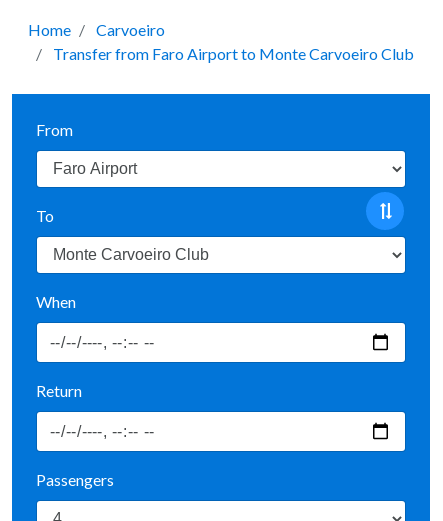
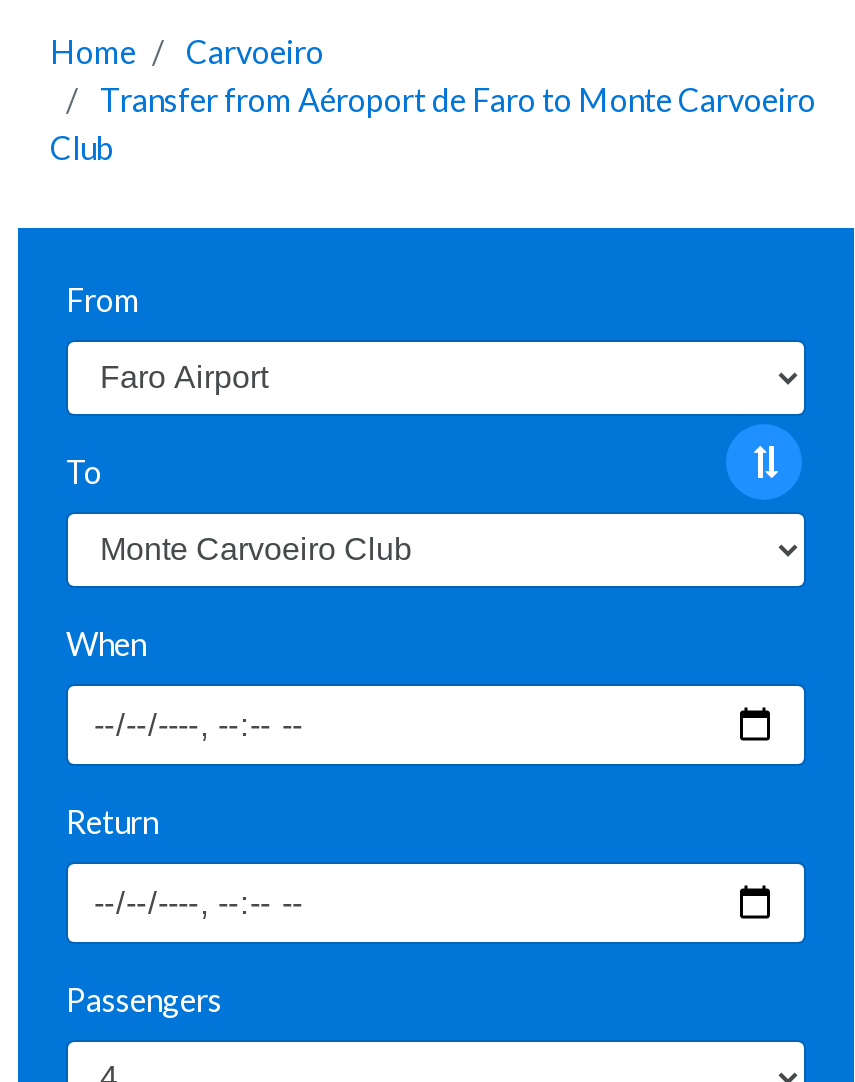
[53,44,414,63] Transfer from Faro Airport to Monte Carvoeiro Club -> [50,80,816,166] Transfer from Aéroport de Faro to Monte Carvoeiro | Club

